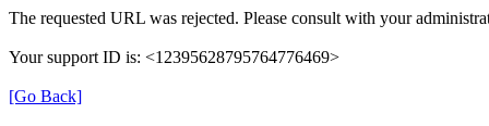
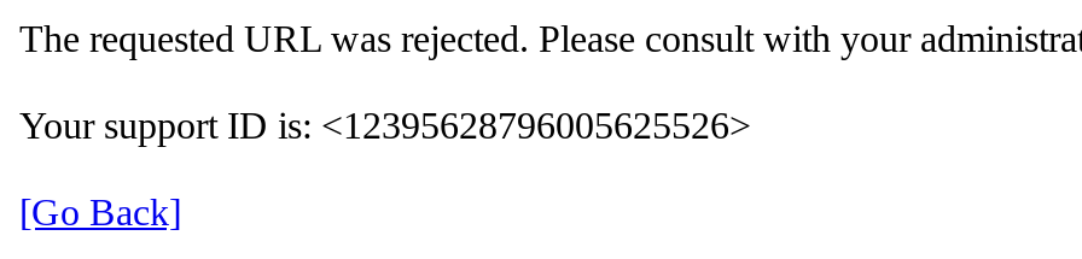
[9,48,339,66] Your support ID is: <12395628795764776469> -> [19,105,751,146] Your support ID is: <12395628796005625526>

